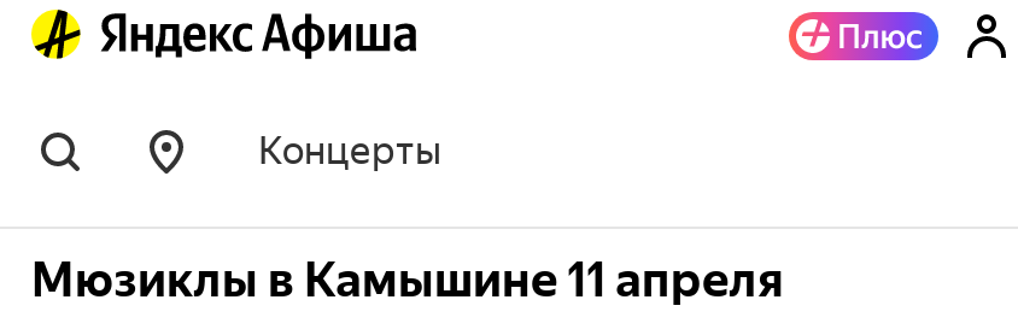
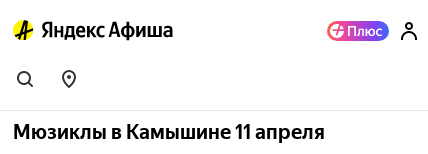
[258,128,441,174] Концерты -> none

